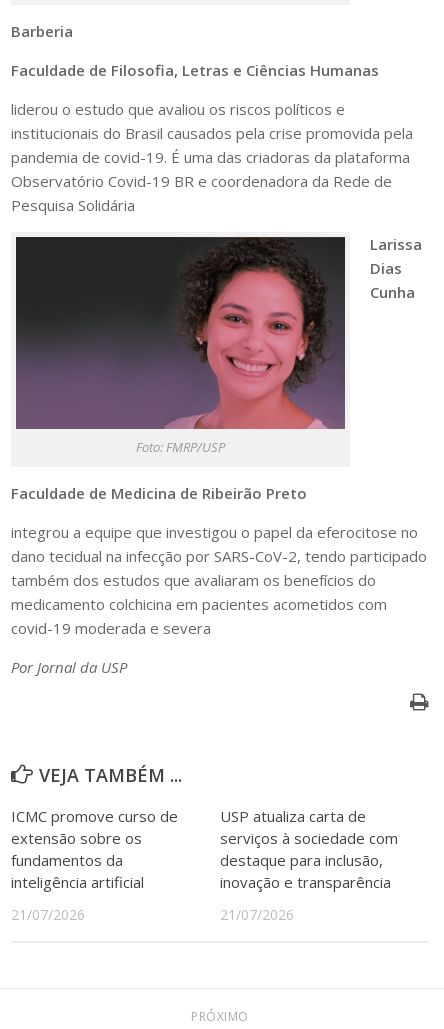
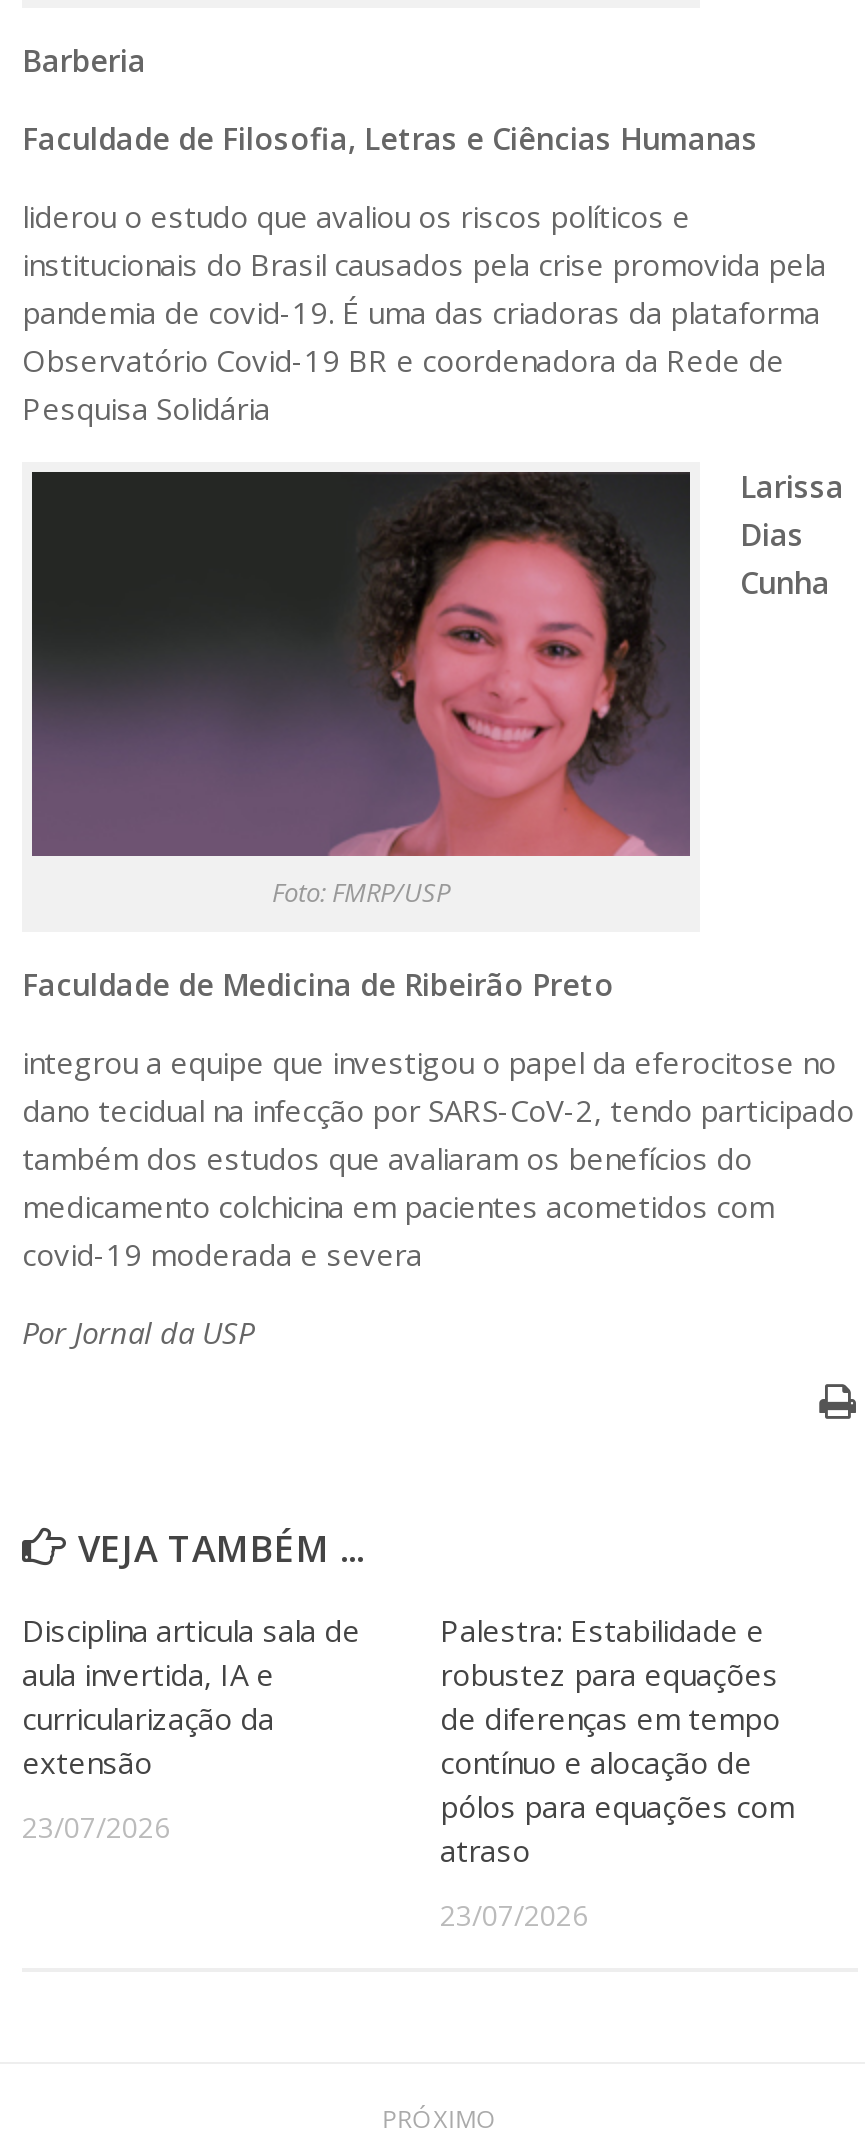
[11,806,178,892] ICMC promove curso de | extensão sobre os | fundamentos da | inteligência artificial -> [22,1609,360,1781] Disciplina articula sala de | aula invertida, IA e | curricularização da | extensão
[220,806,398,892] USP atualiza carta de | serviços à sociedade com | destaque para inclusão, | inovação e transparência -> [440,1609,794,1869] Palestra: Estabilidade e | robustez para equações | de diferenças em tempo | contínuo e alocação de | pólos para equações com | atraso
[11,905,85,924] 21/07/2026 -> [22,1807,170,1845] 23/07/2026
[220,905,294,924] 21/07/2026 -> [440,1895,588,1933] 23/07/2026

